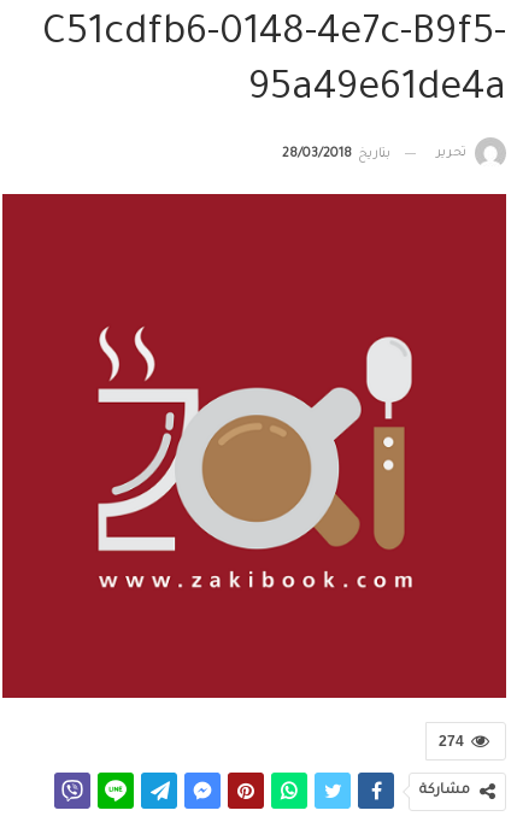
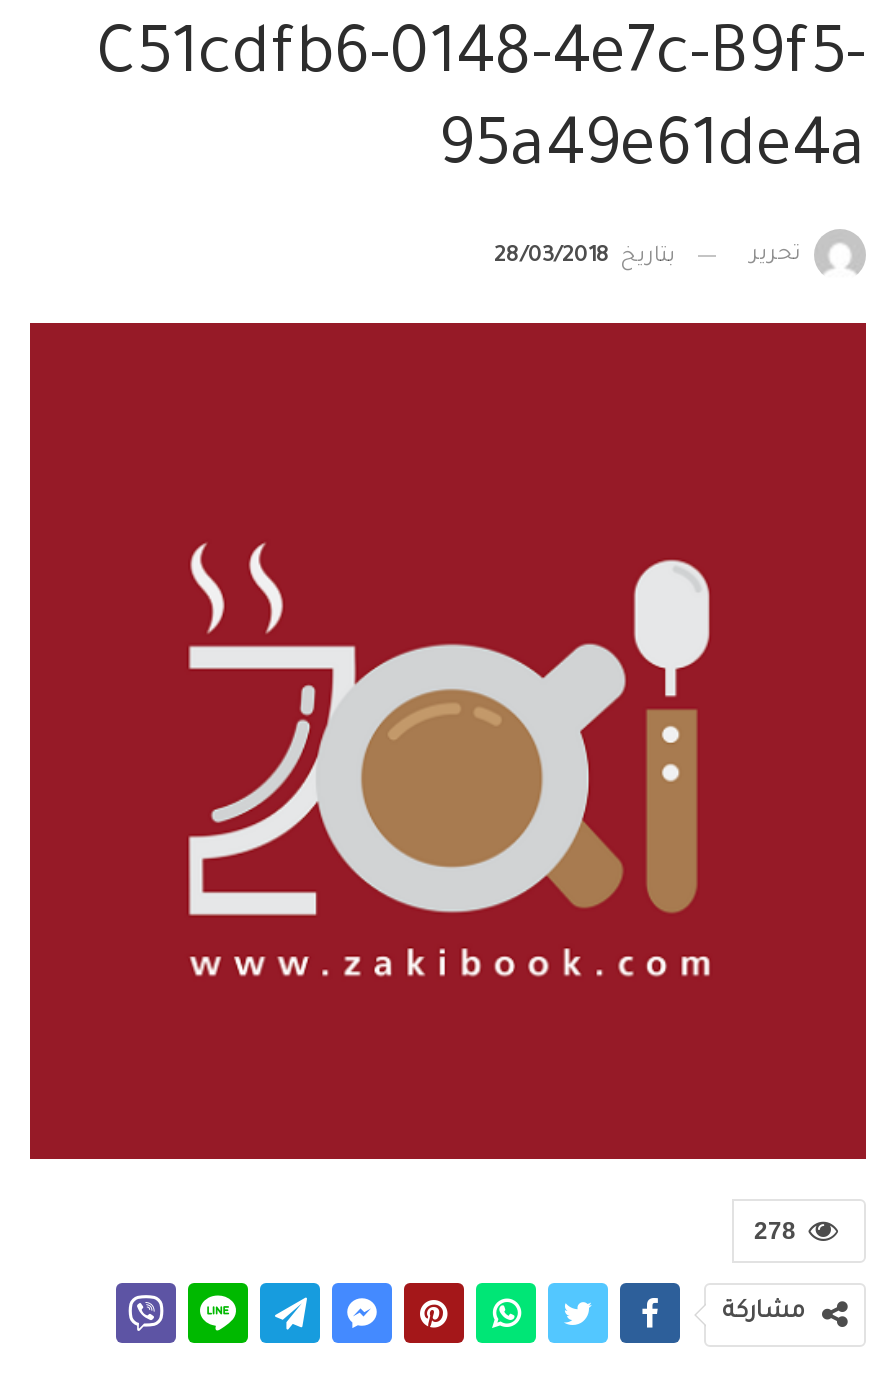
[439,732,464,749] 274 -> [754,1216,796,1244] 278

